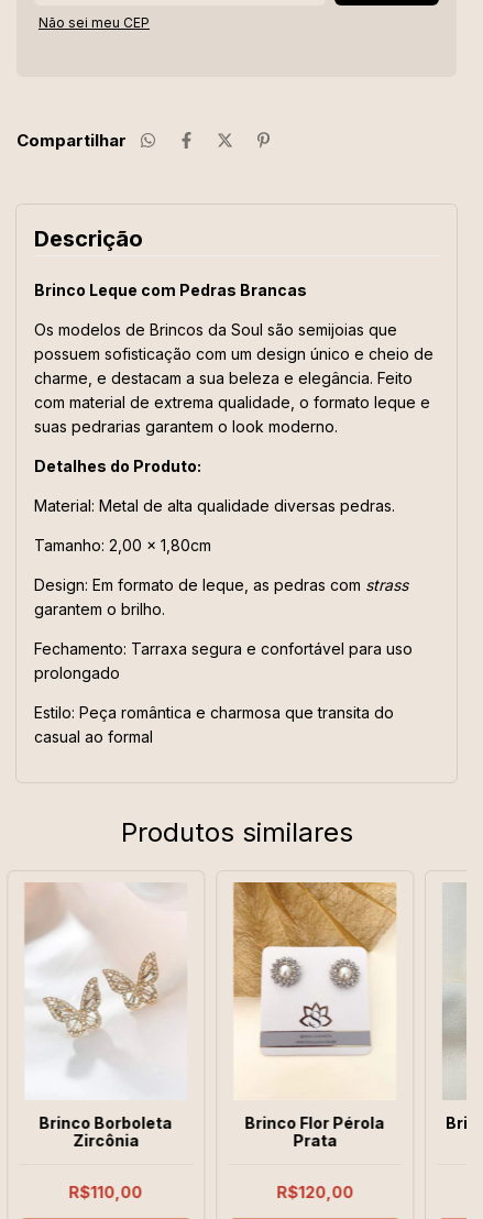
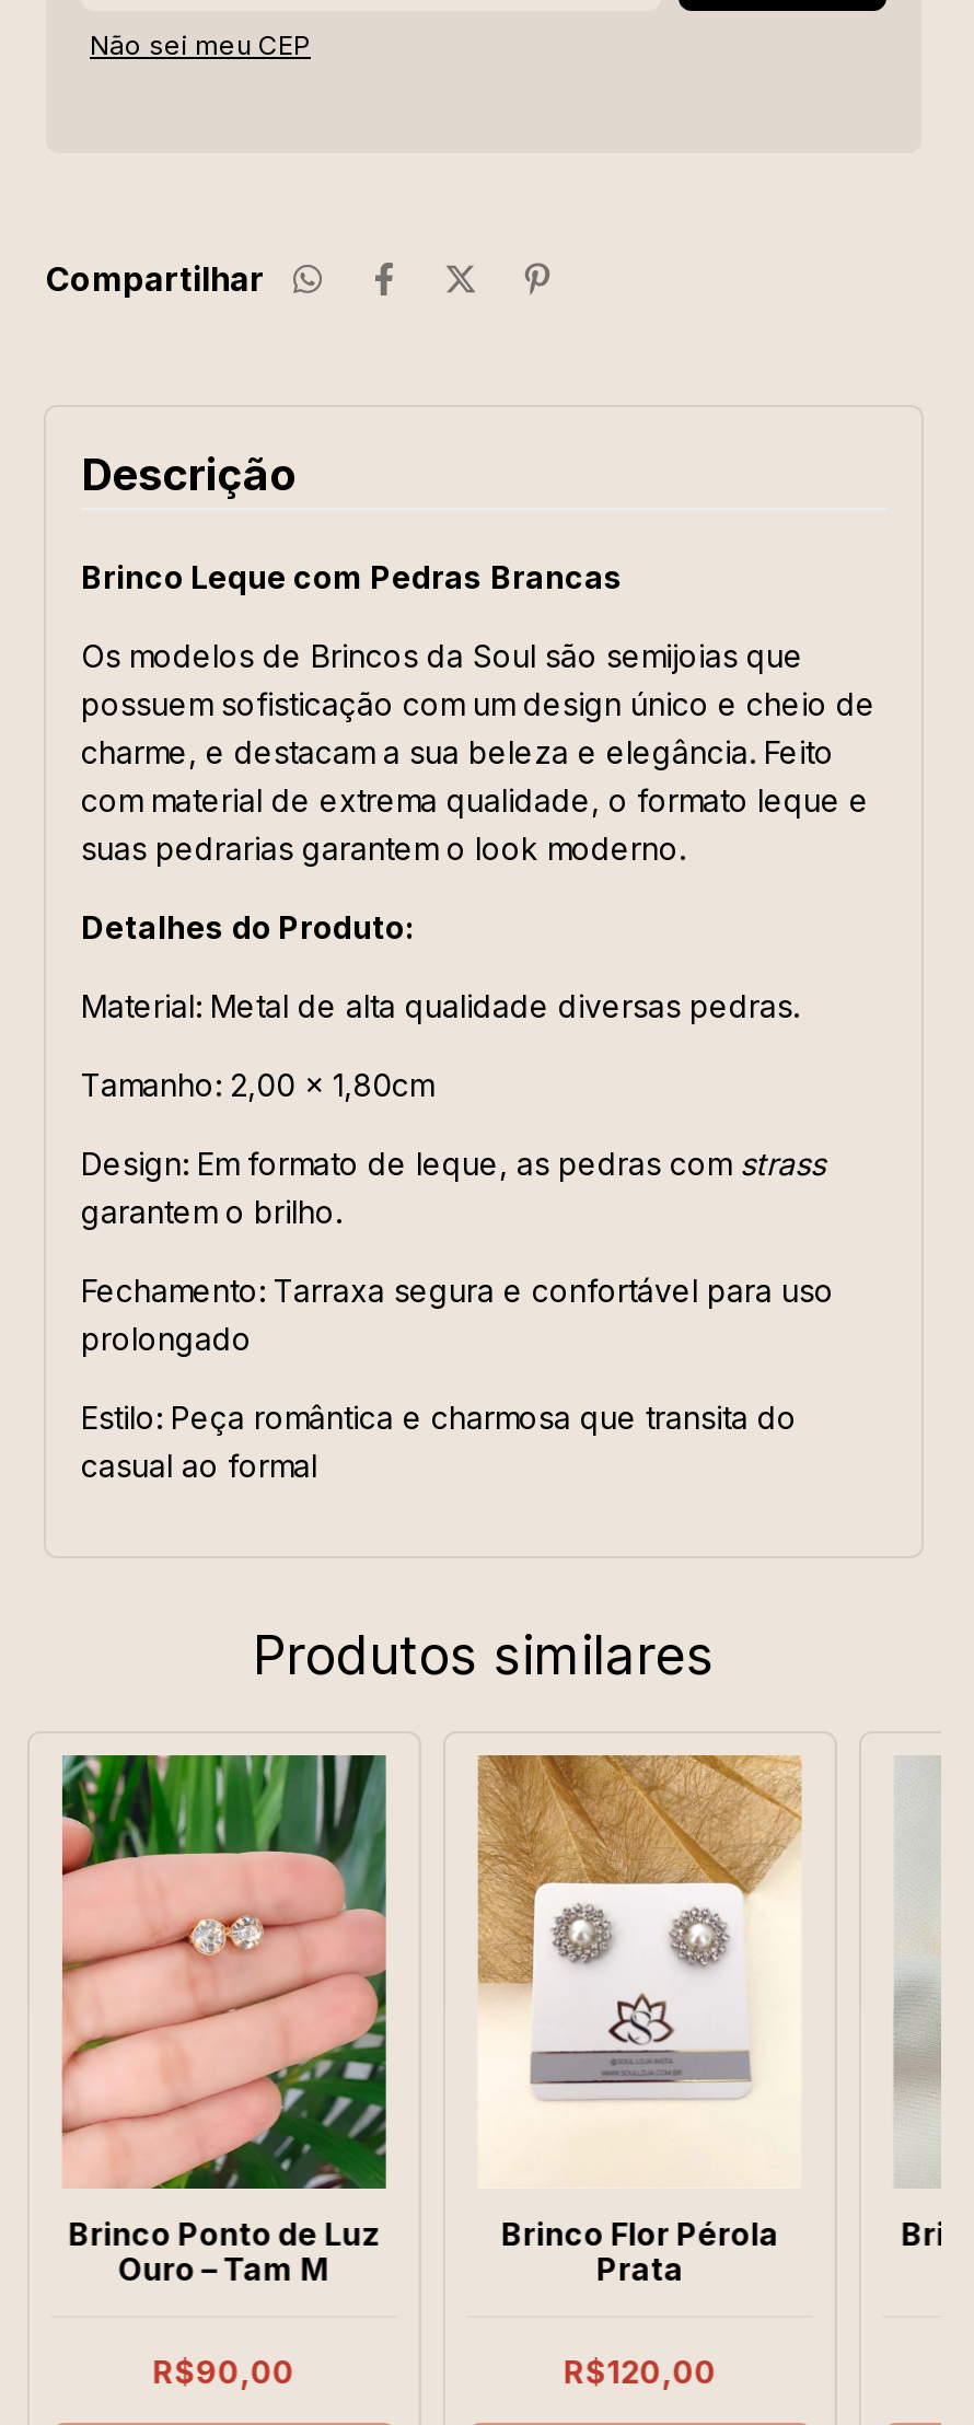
[24,882,188,1149] [image] | Brinco Borboleta | Zircônia -> [59,1753,390,2286] [image] | Brinco Ponto de Luz | Ouro – Tam M
[69,1183,143,1202] R$110,00 -> [152,2353,295,2390] R$90,00

